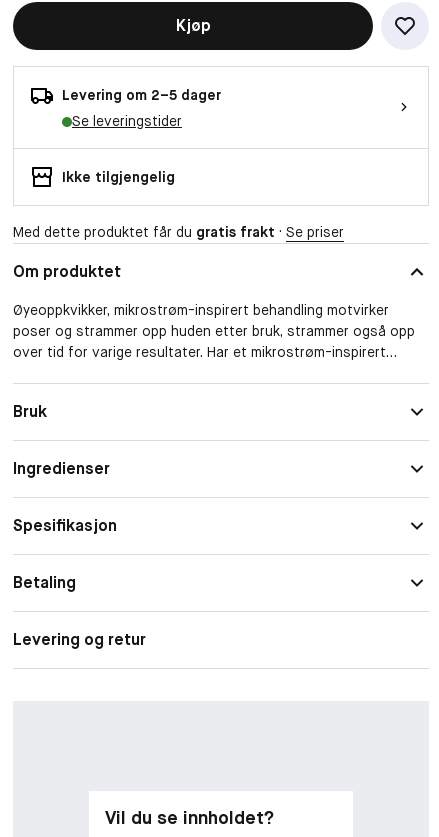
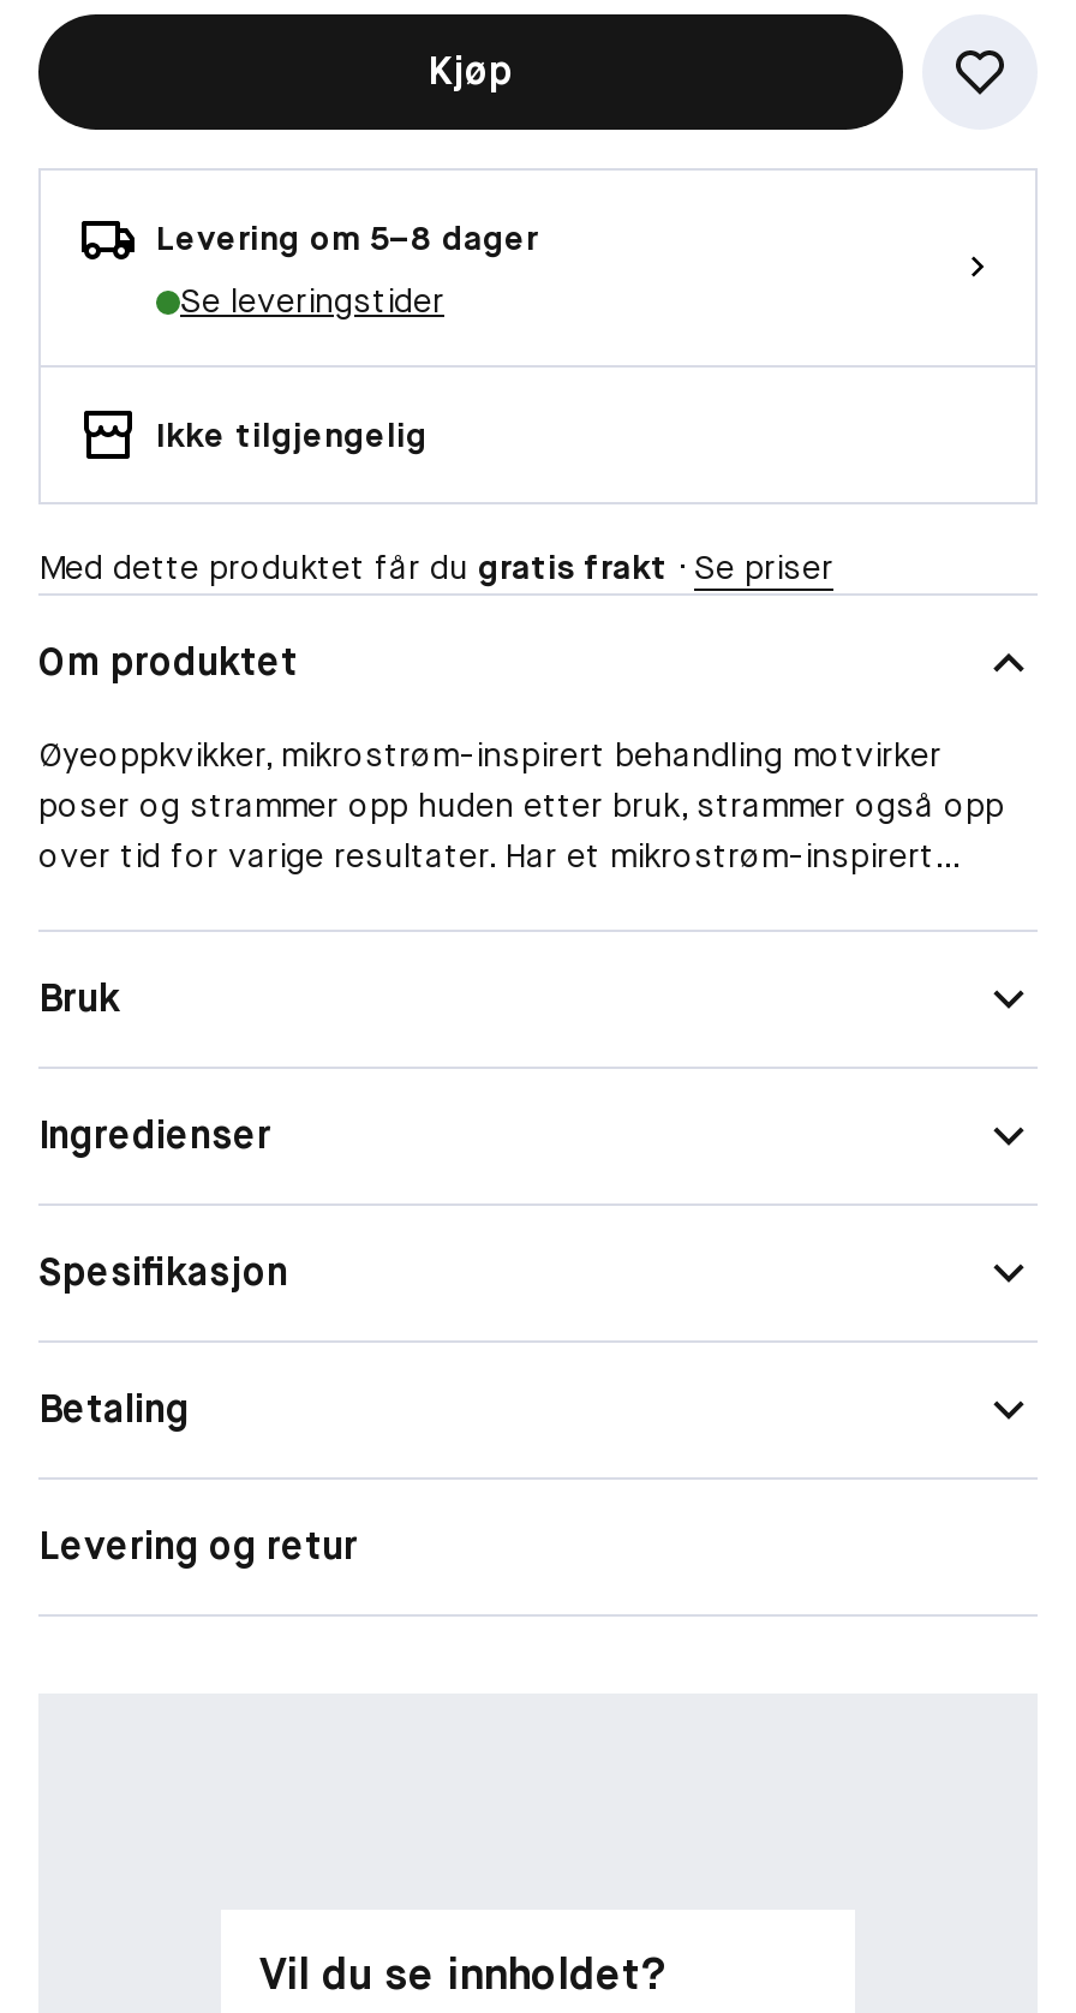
[62,86,221,104] Levering om 2–5 dager -> [156,216,538,259] Levering om 5–8 dager

